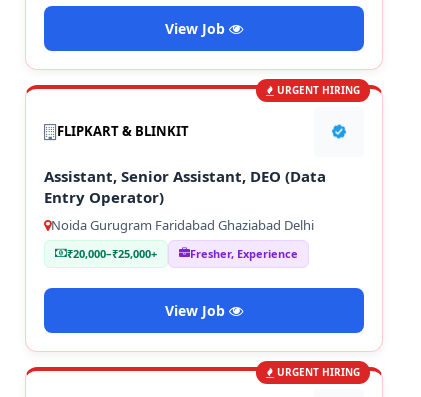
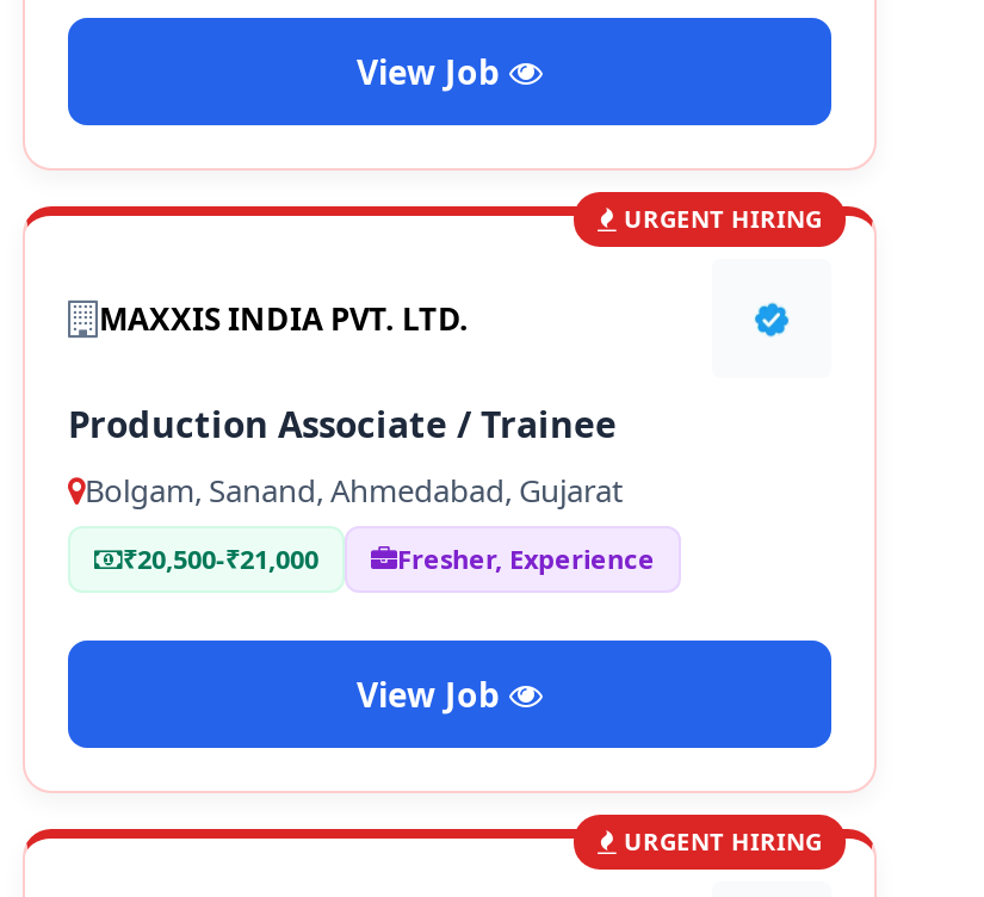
[57,122,189,140] FLIPKART & BLINKIT -> [99,296,469,339] MAXXIS INDIA PVT. LTD.
[44,166,326,234] Assistant, Senior Assistant, DEO (Data | Entry Operator) | Noida Gurugram Faridabad Ghaziabad Delhi -> [68,400,624,512] Production Associate / Trainee | Bolgam, Sanand, Ahmedabad, Gujarat
[67,246,157,261] ₹20,000–₹25,000+ -> [123,541,318,576] ₹20,500-₹21,000

